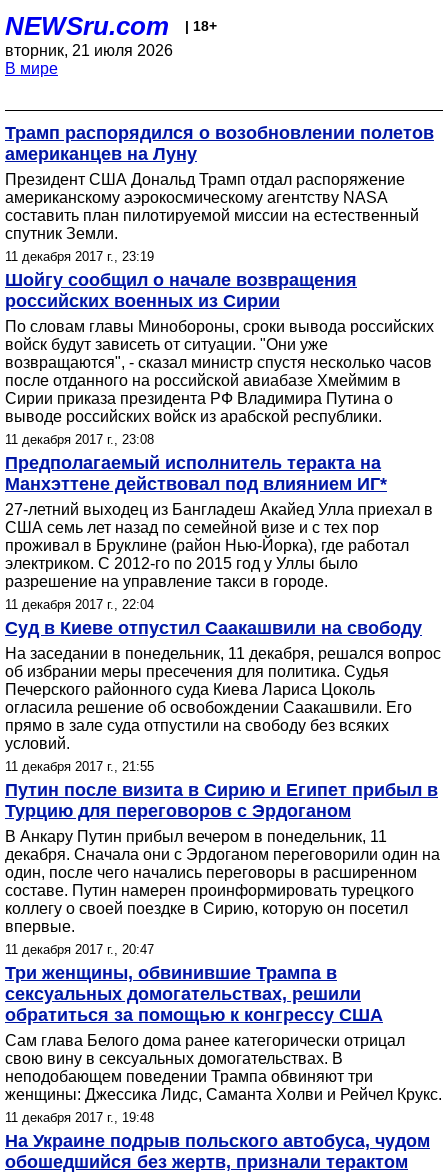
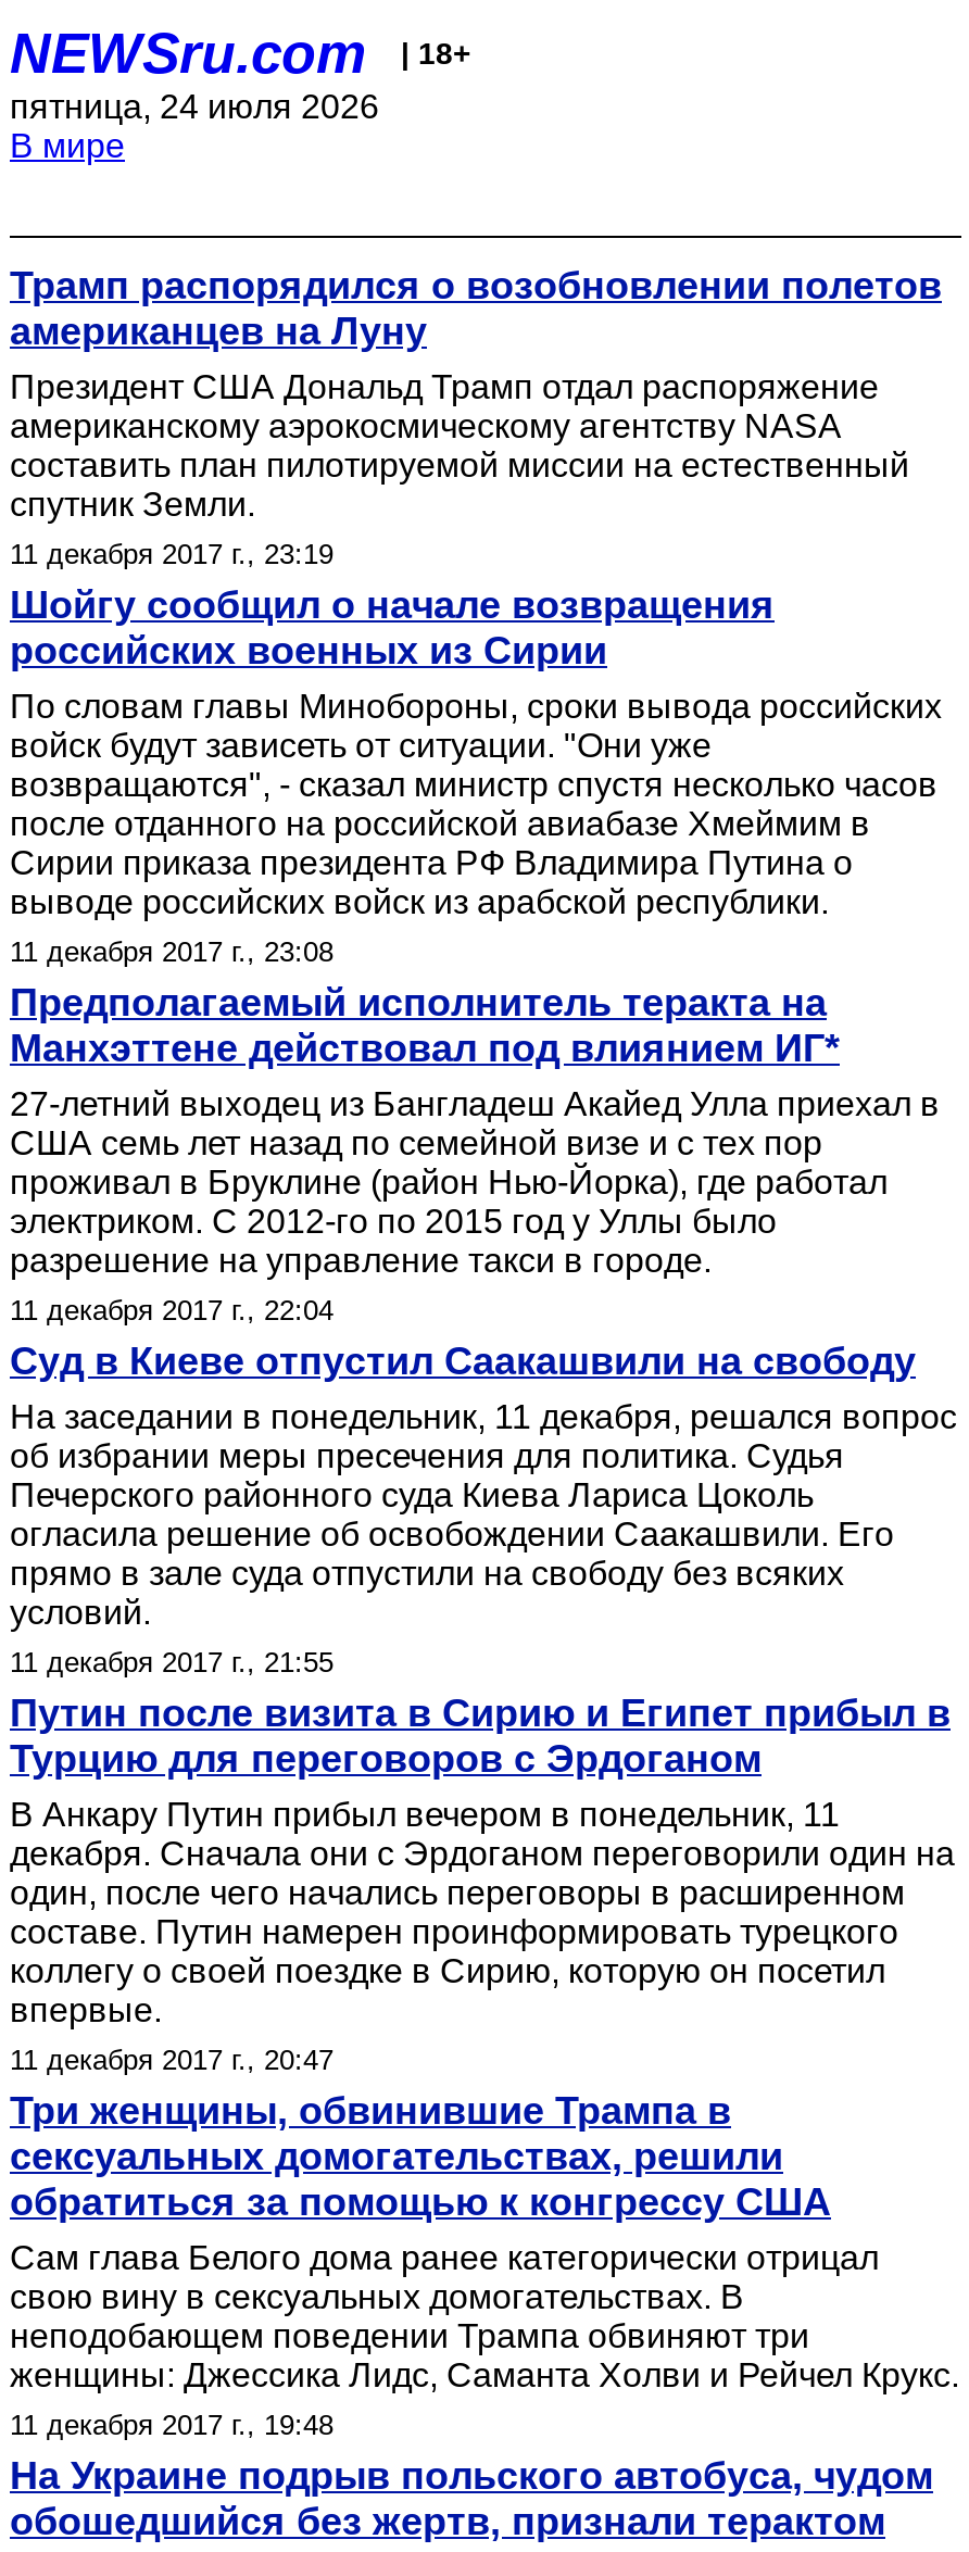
[5,42,173,59] вторник, 21 июля 2026 -> [10,88,379,125] пятница, 24 июля 2026

